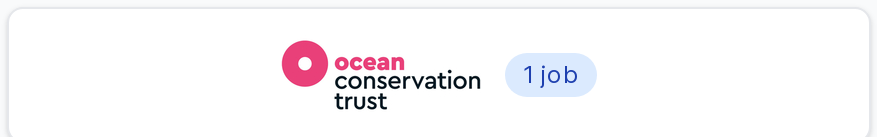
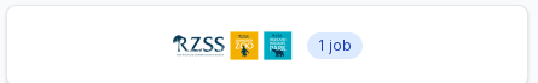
[279,37,483,113] [image] -> [172,25,294,66] [image]

